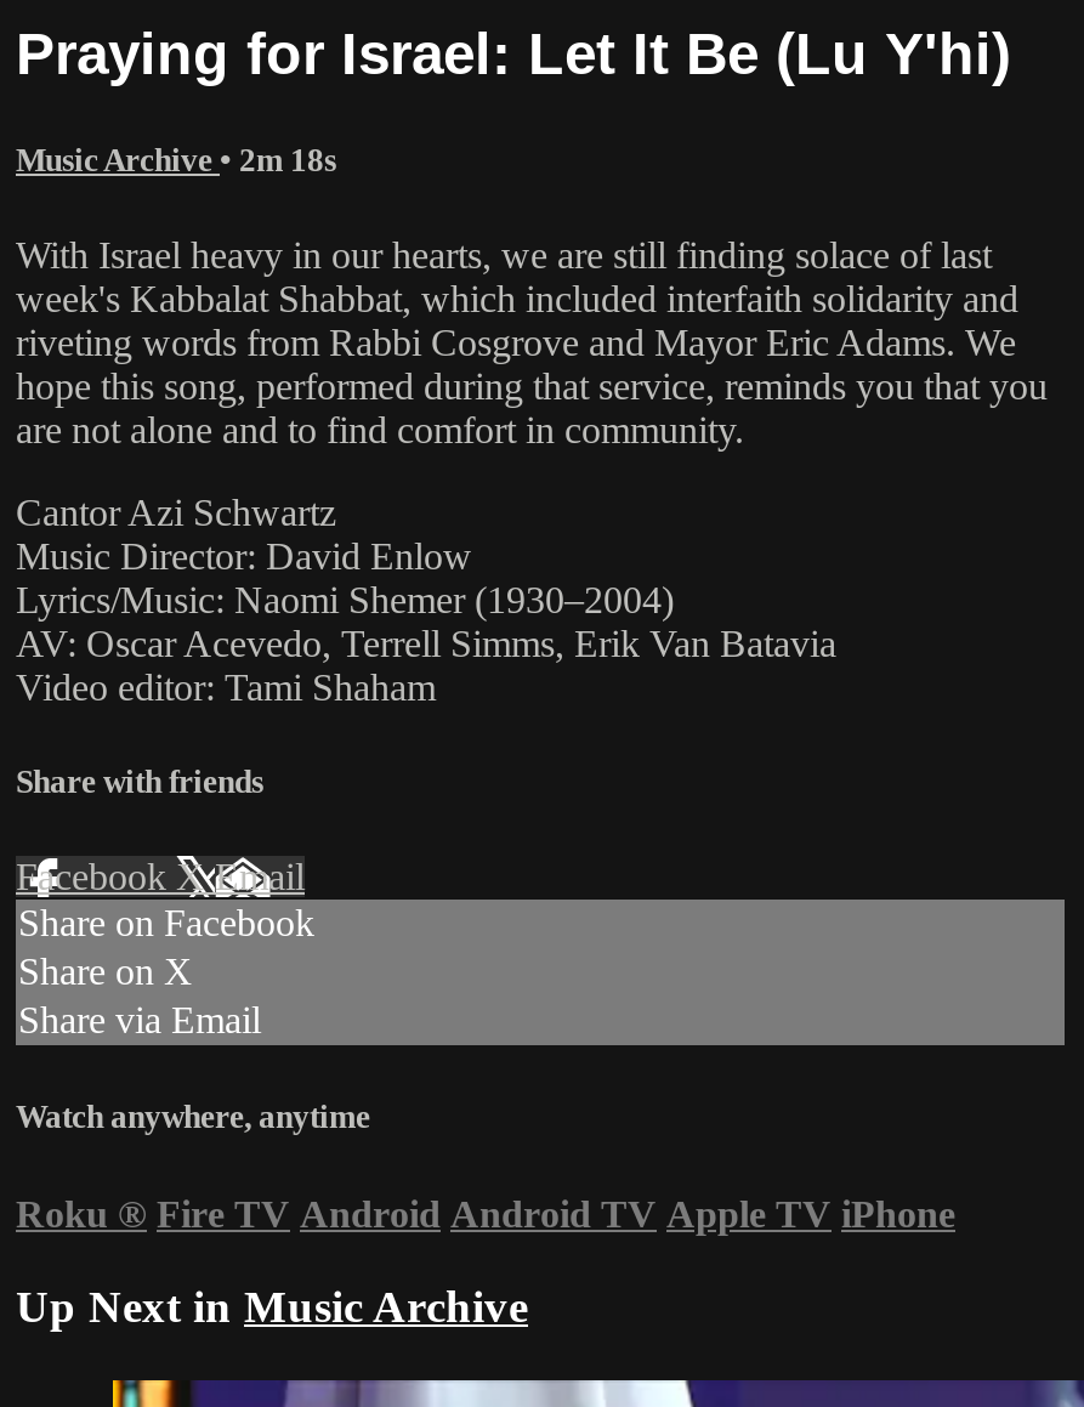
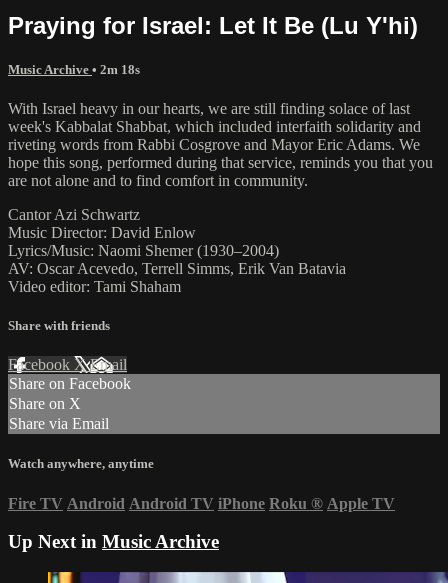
[16,1192,955,1234] Roku ® Fire TV Android Android TV Apple TV iPhone -> [8,495,395,512] Fire TV Android Android TV iPhone Roku ® Apple TV

